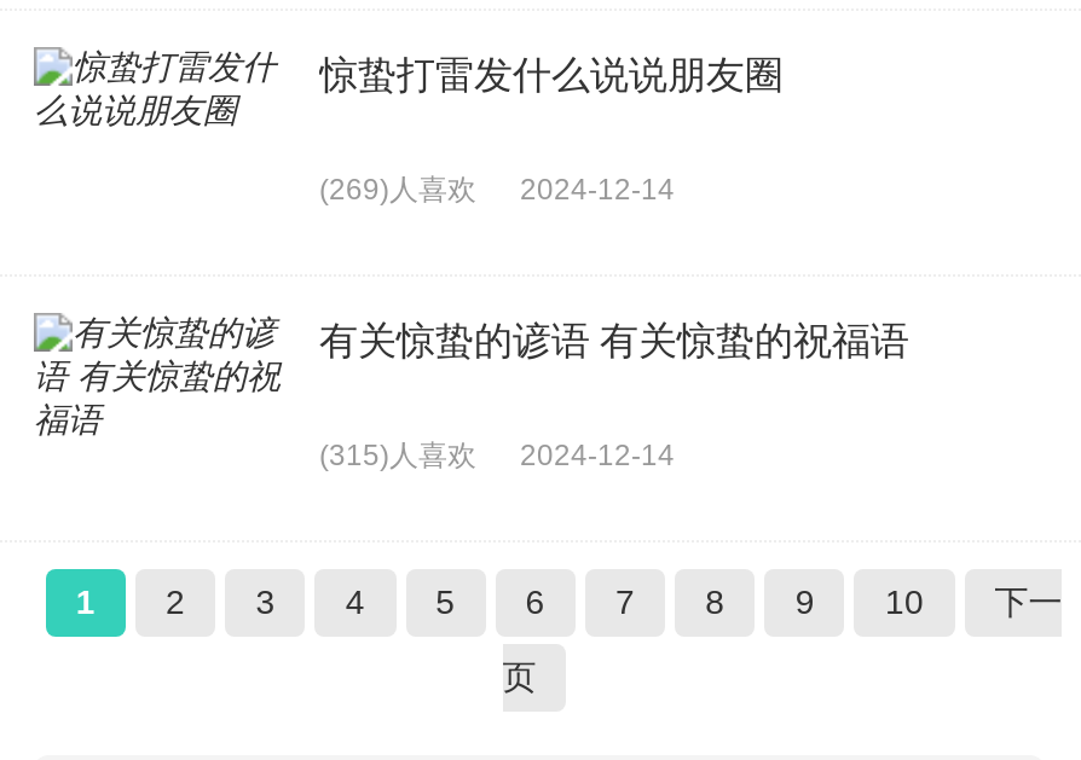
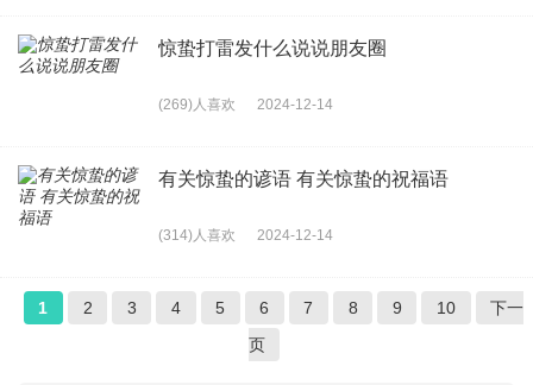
[319,437,675,471] (315)人喜欢 2024-12-14 -> [158,226,333,243] (314)人喜欢 2024-12-14

